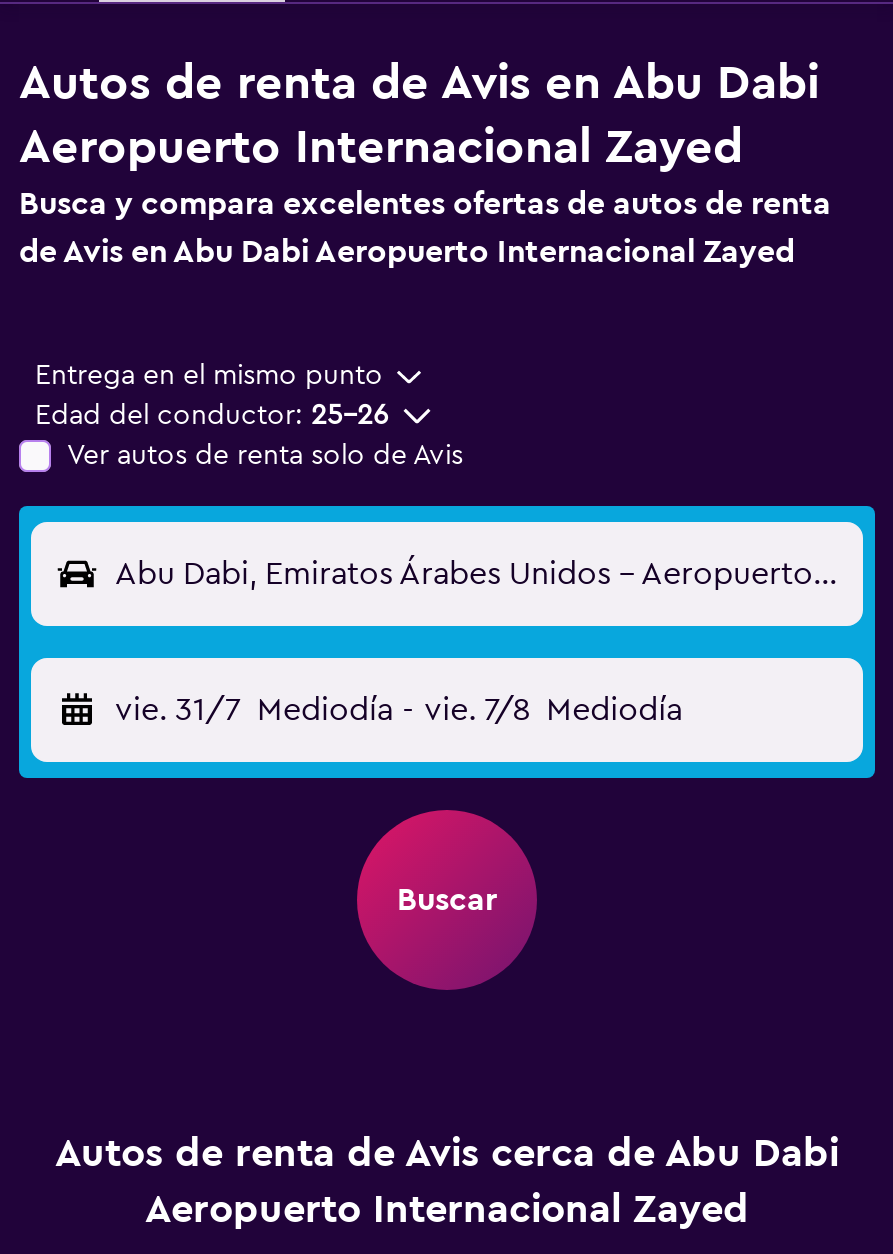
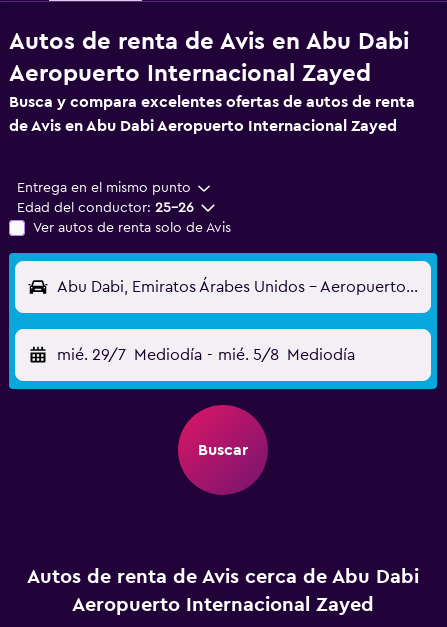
[115,694,682,726] vie. 31/7 Mediodía - vie. 7/8 Mediodía -> [57,347,355,363] mié. 29/7 Mediodía - mié. 5/8 Mediodía

